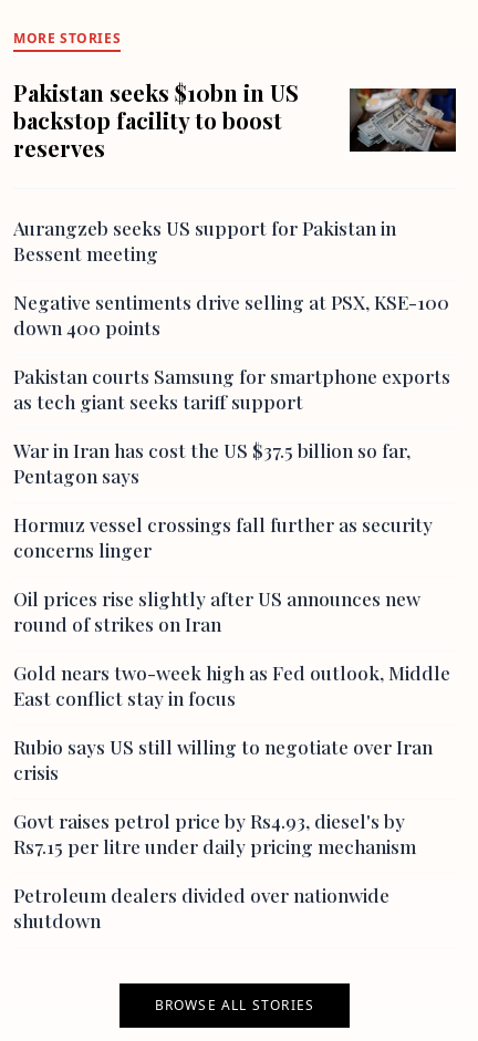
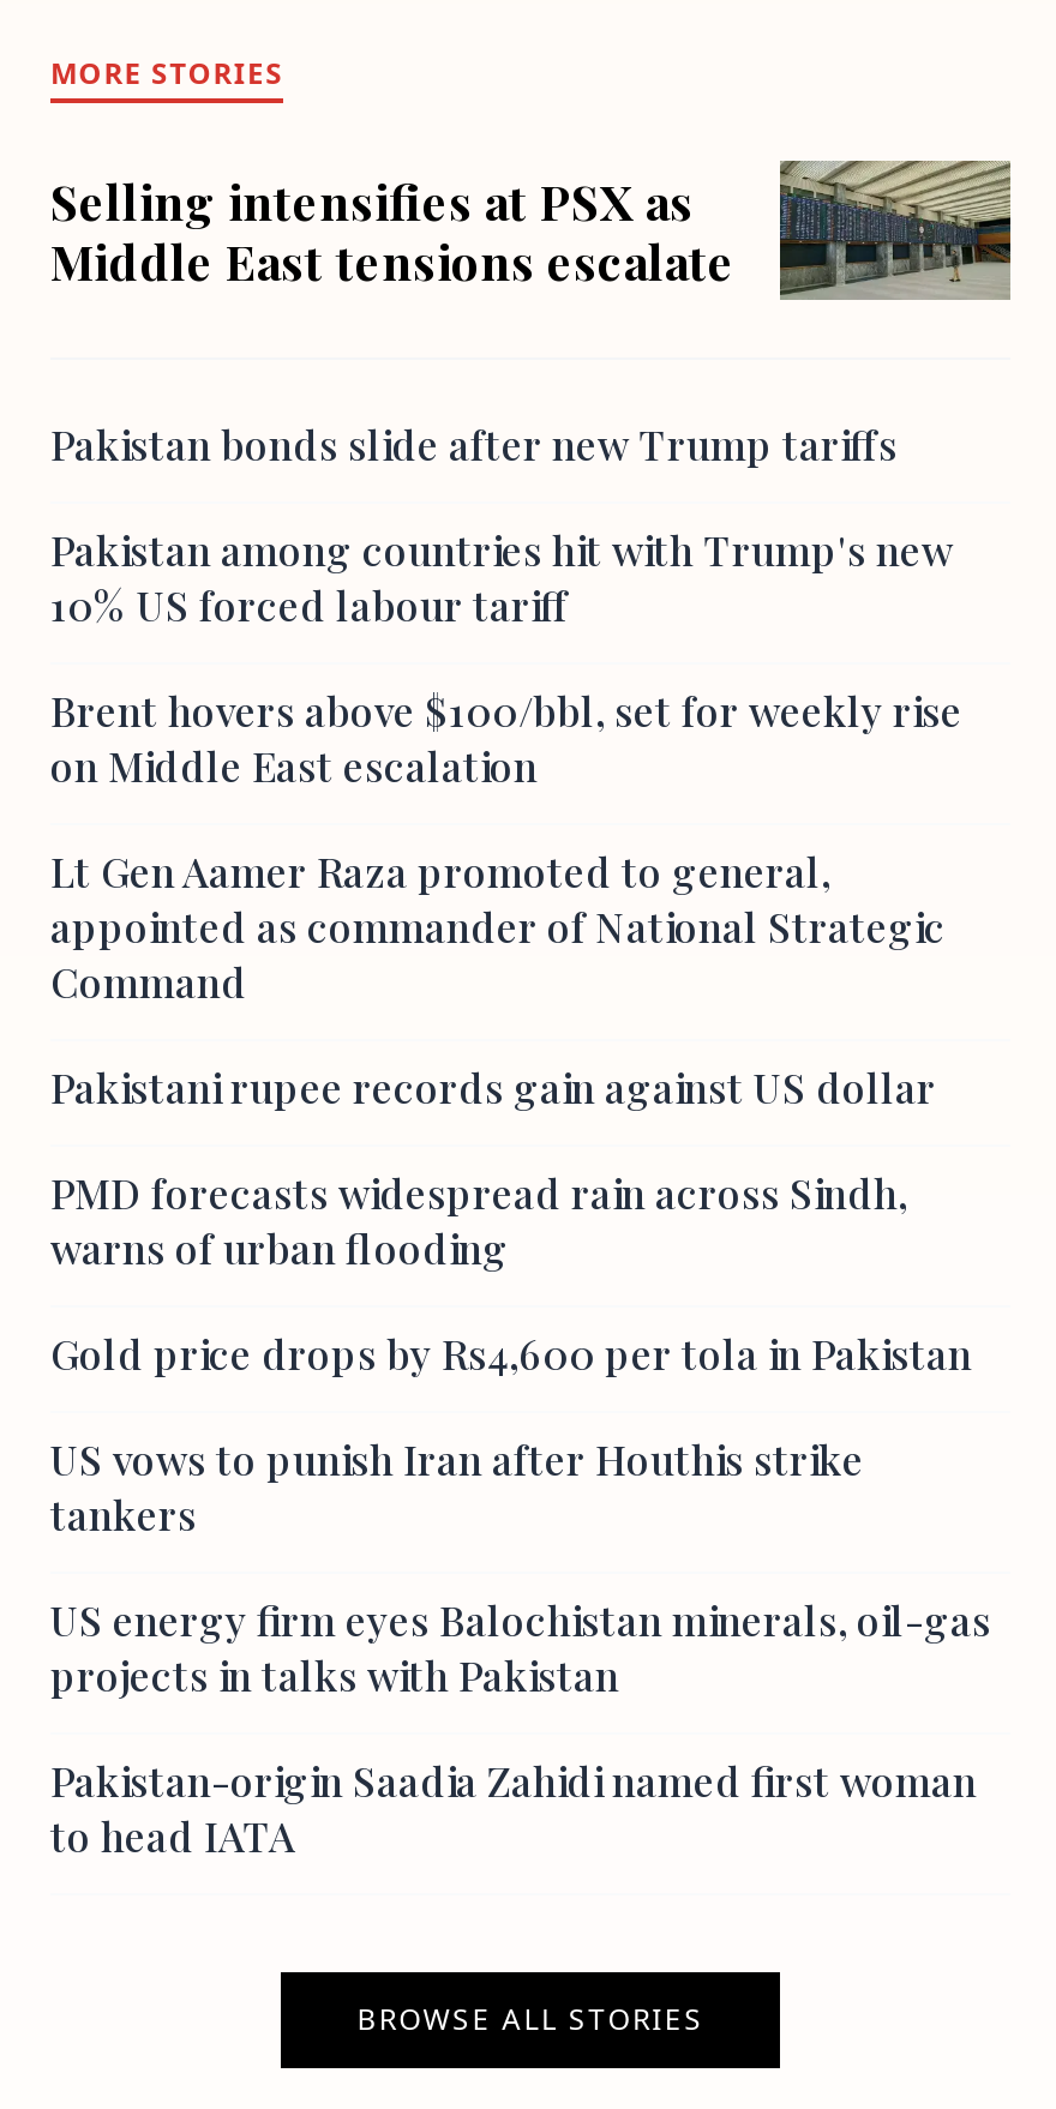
[13,77,299,163] Pakistan seeks $10bn in US | backstop facility to boost | reserves -> [50,167,734,292] Selling intensifies at PSX as | Middle East tensions escalate
[349,87,457,153] [image] -> [778,158,1010,300] [image]
[13,216,396,266] Aurangzeb seeks US support for Pakistan in | Bessent meeting -> [50,417,898,469] Pakistan bonds slide after new Trump tariffs
[13,290,449,340] Negative sentiments drive selling at PSX, KSE-100 | down 400 points -> [50,522,953,630] Pakistan among countries hit with Trump's new | 10% US forced labour tariff
[13,364,450,414] Pakistan courts Samsung for smartphone exports | as tech giant seeks tariff support -> [50,683,962,791] Brent hovers above $100/bbl, set for weekly rise | on Middle East escalation
[13,438,411,488] War in Iran has cost the US $37.5 billion so far, | Pentagon says -> [50,844,946,1007] Lt Gen Aamer Raza promoted to general, | appointed as commander of National Strategic | Command
[13,512,433,562] Hormuz vessel crossings fall further as security | concerns linger -> [50,1060,936,1112] Pakistani rupee records gain against US dollar
[13,586,420,636] Oil prices rise slightly after US announces new | round of strikes on Iran -> [50,1165,907,1273] PMD forecasts widespread rain across Sindh, | warns of urban flooding
[13,660,450,710] Gold nears two-week high as Fed outlook, Middle | East conflict stay in focus -> [50,1326,972,1379] Gold price drops by Rs4,600 per tola in Pakistan
[13,735,433,784] Rubio says US still willing to negotiate over Iran | crisis -> [50,1431,864,1539] US vows to punish Iran after Houthis strike | tankers
[13,809,416,858] Govt raises petrol price by Rs4.93, diesel's by | Rs7.15 per litre under daily pricing mechanism -> [50,1592,991,1700] US energy firm eyes Balochistan minerals, oil-gas | projects in talks with Pakistan
[13,883,389,933] Petroleum dealers divided over nationwide | shutdown -> [50,1753,977,1861] Pakistan-origin Saadia Zahidi named first woman | to head IATA

